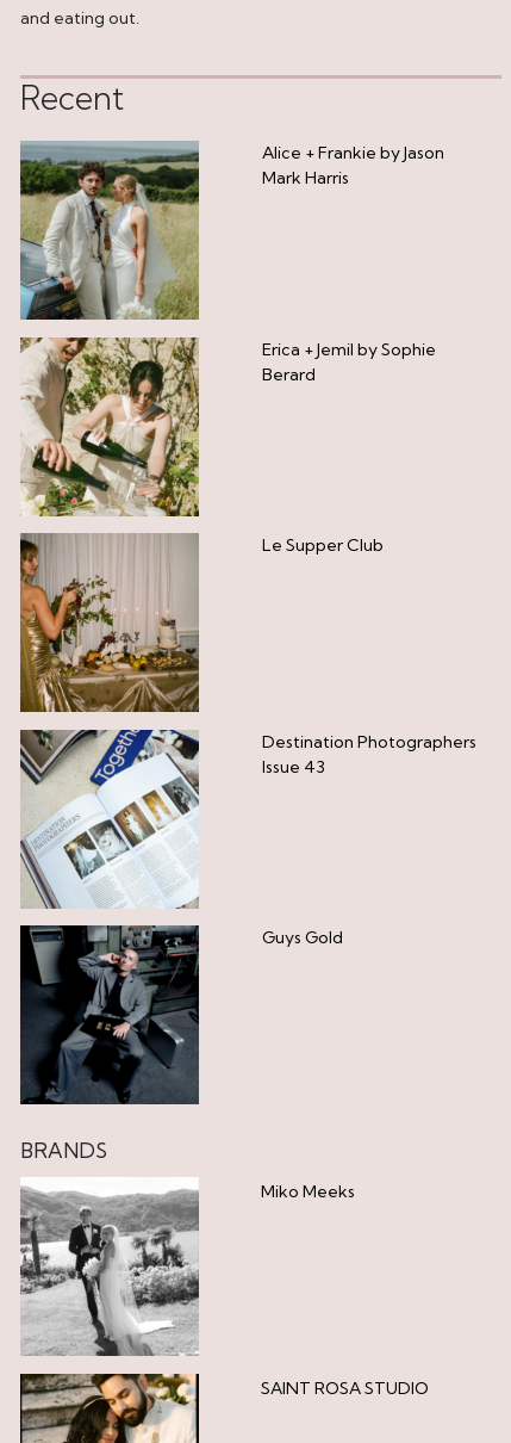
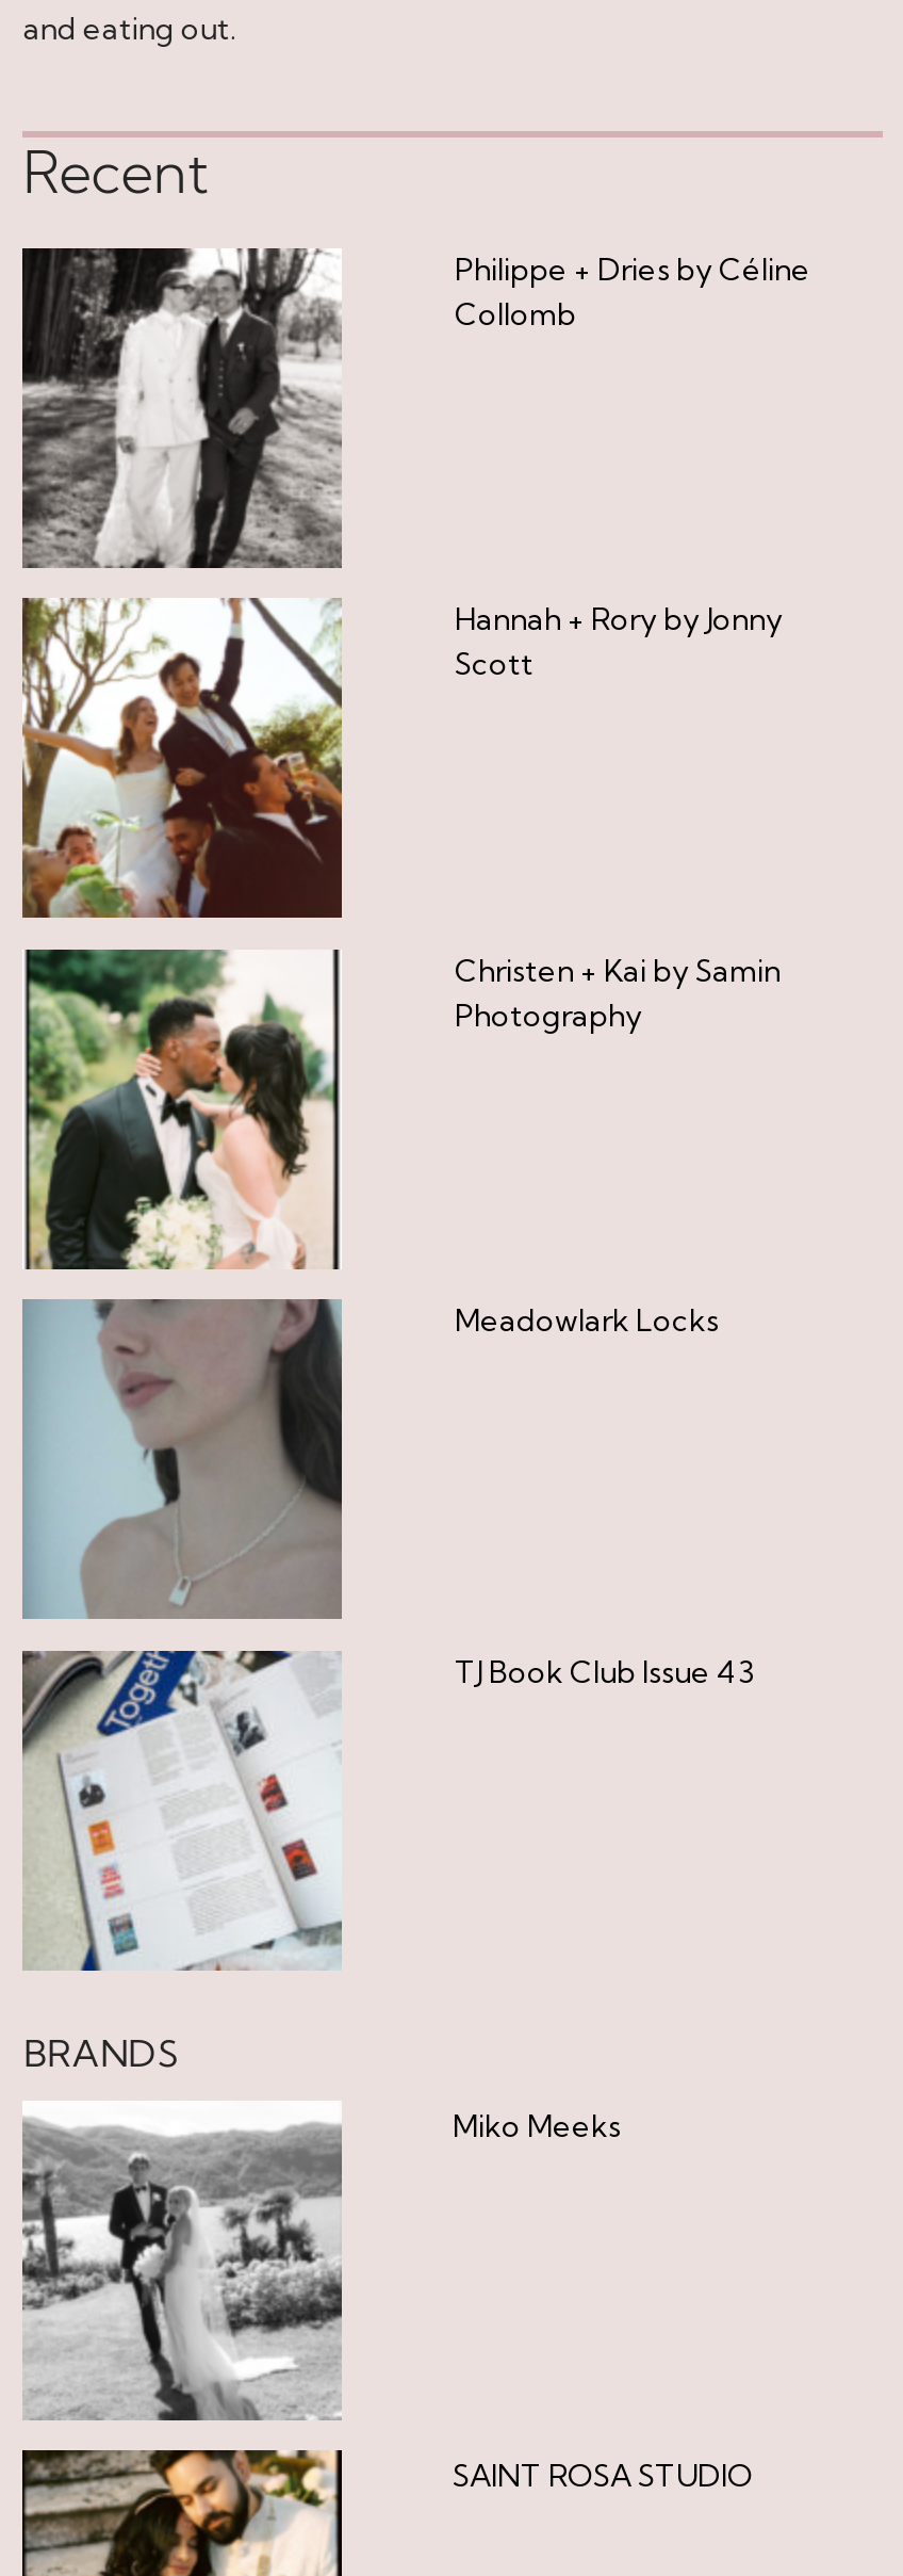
[20,141,200,320] [image] -> [20,246,342,570] [image]
[262,142,444,188] Alice + Frankie by Jason | Mark Harris -> [455,250,810,334] Philippe + Dries by Céline | Collomb
[20,336,200,518] [image] -> [20,598,344,920] [image]
[262,338,436,385] Erica + Jemil by Sophie | Berard -> [455,601,783,684] Hannah + Rory by Jonny | Scott
[19,533,200,713] [image] -> [22,950,342,1269] [image]
[262,534,384,556] Le Supper Club -> [455,952,781,1035] Christen + Kai by Samin | Photography
[20,729,199,910] [image] -> [22,1297,344,1621] [image]
[262,730,476,777] Destination Photographers | Issue 43 -> [455,1302,719,1341] Meadowlark Locks
[19,924,200,1106] [image] -> [20,1651,342,1973] [image]
[262,927,343,948] Guys Gold -> [455,1653,755,1691] TJ Book Club Issue 43

